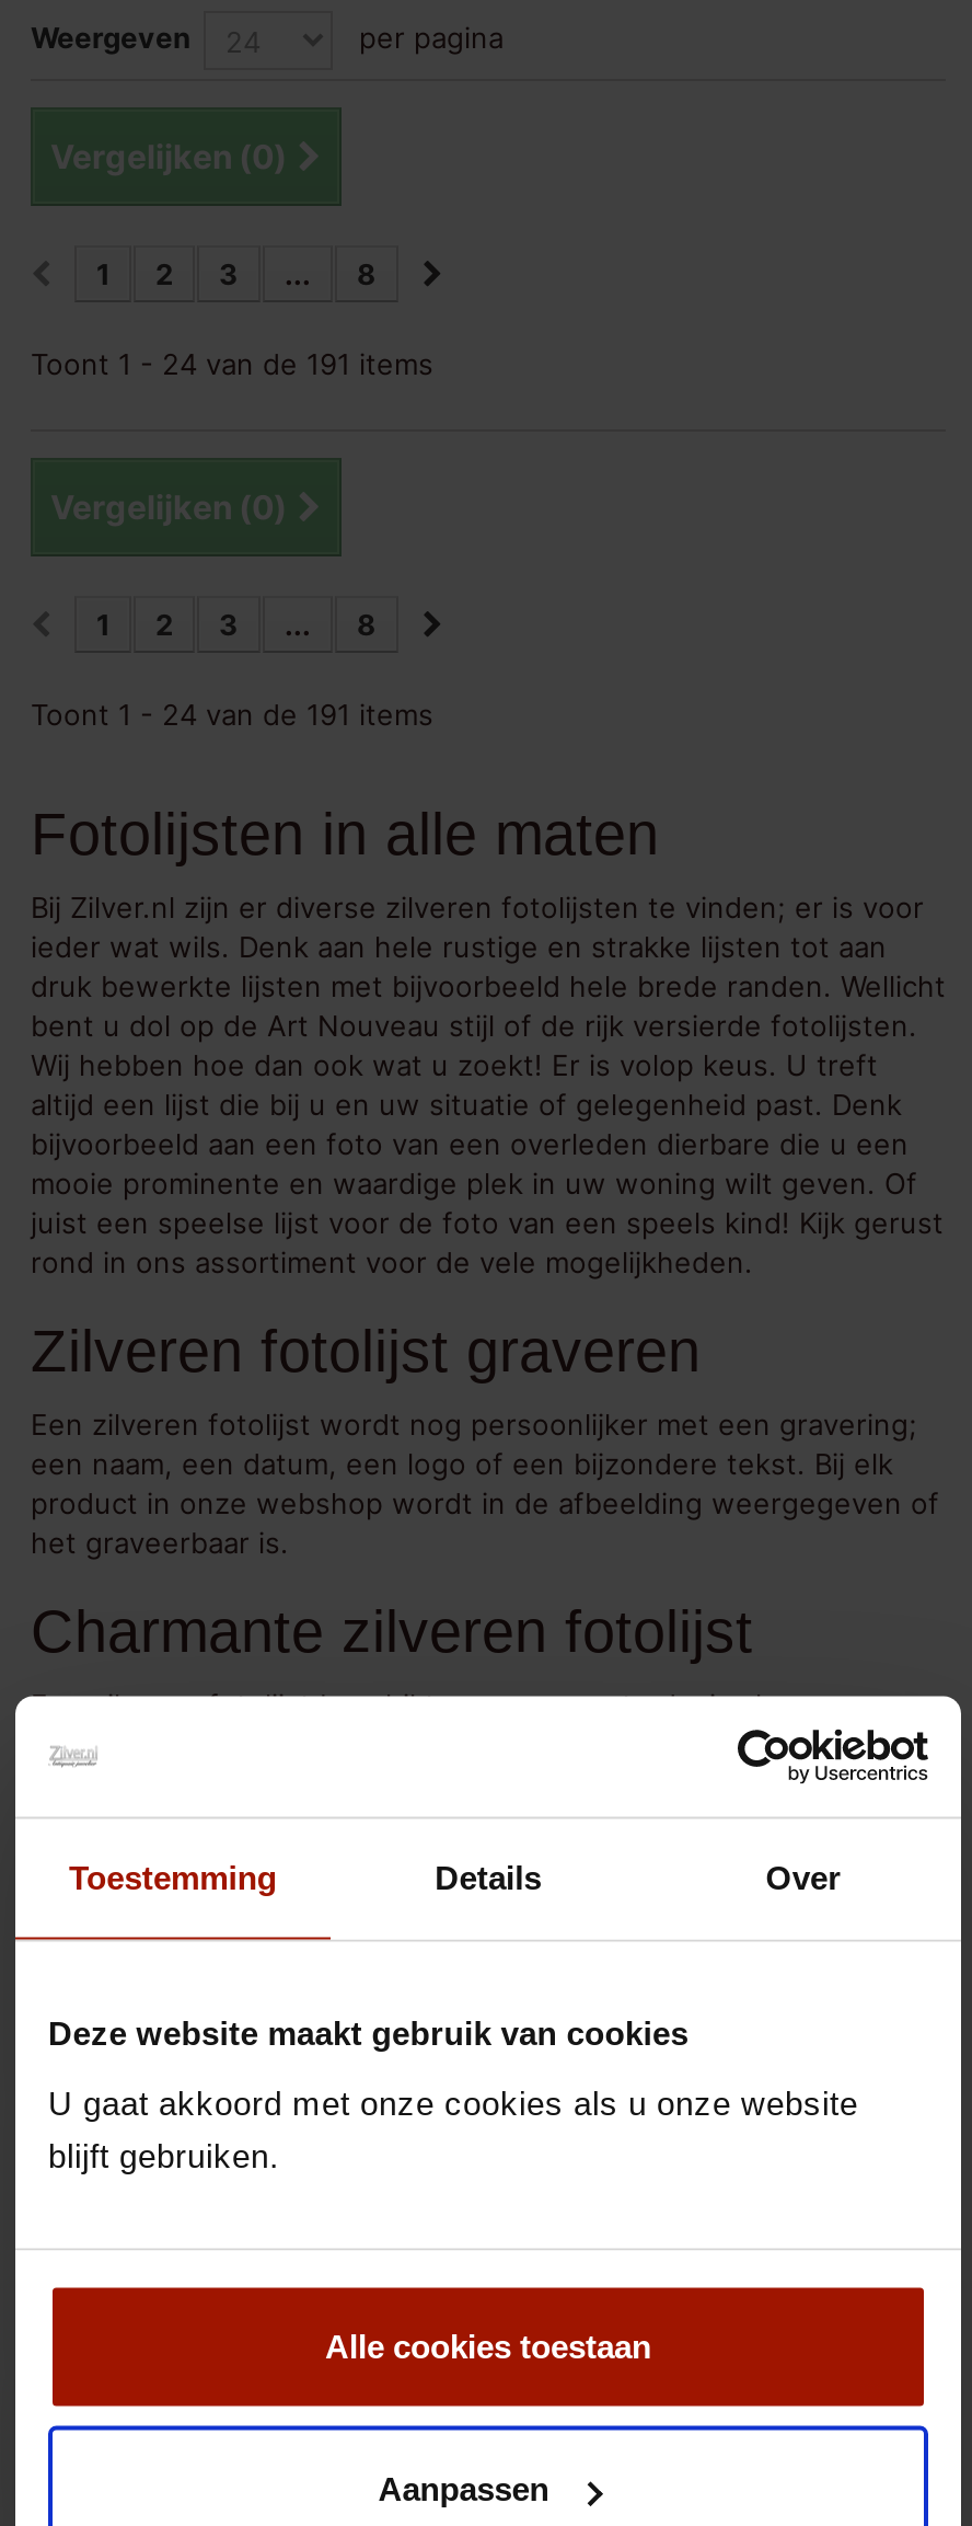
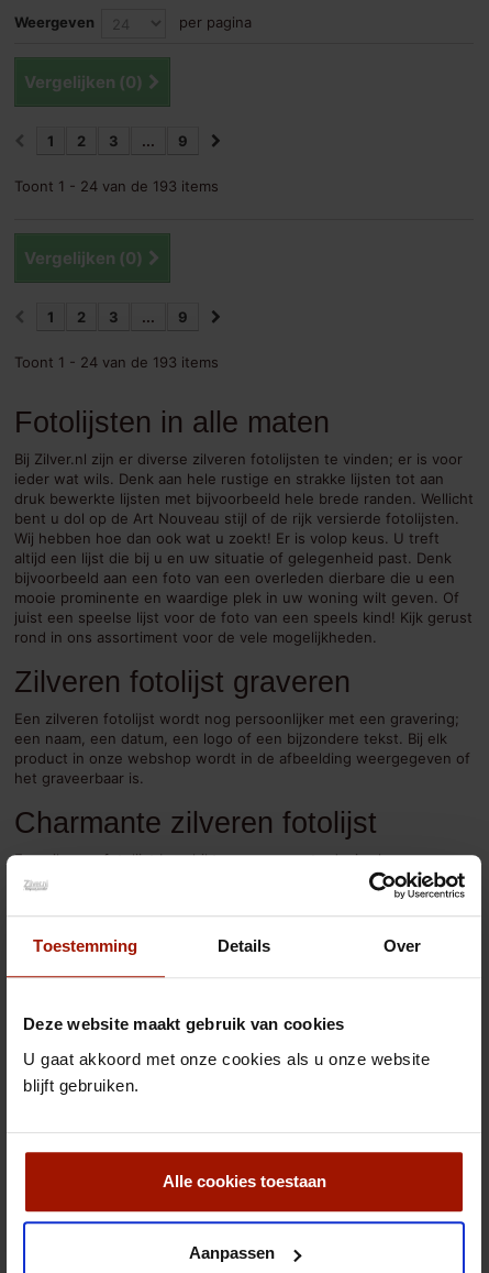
[357,257,377,292] 8 -> [178,132,188,150] 9
[31,346,433,381] Toont 1 - 24 van de 191 items -> [14,177,219,195] Toont 1 - 24 van de 193 items
[357,607,377,642] 8 -> [178,308,188,326] 9
[31,697,433,732] Toont 1 - 24 van de 191 items -> [14,353,219,371] Toont 1 - 24 van de 193 items

